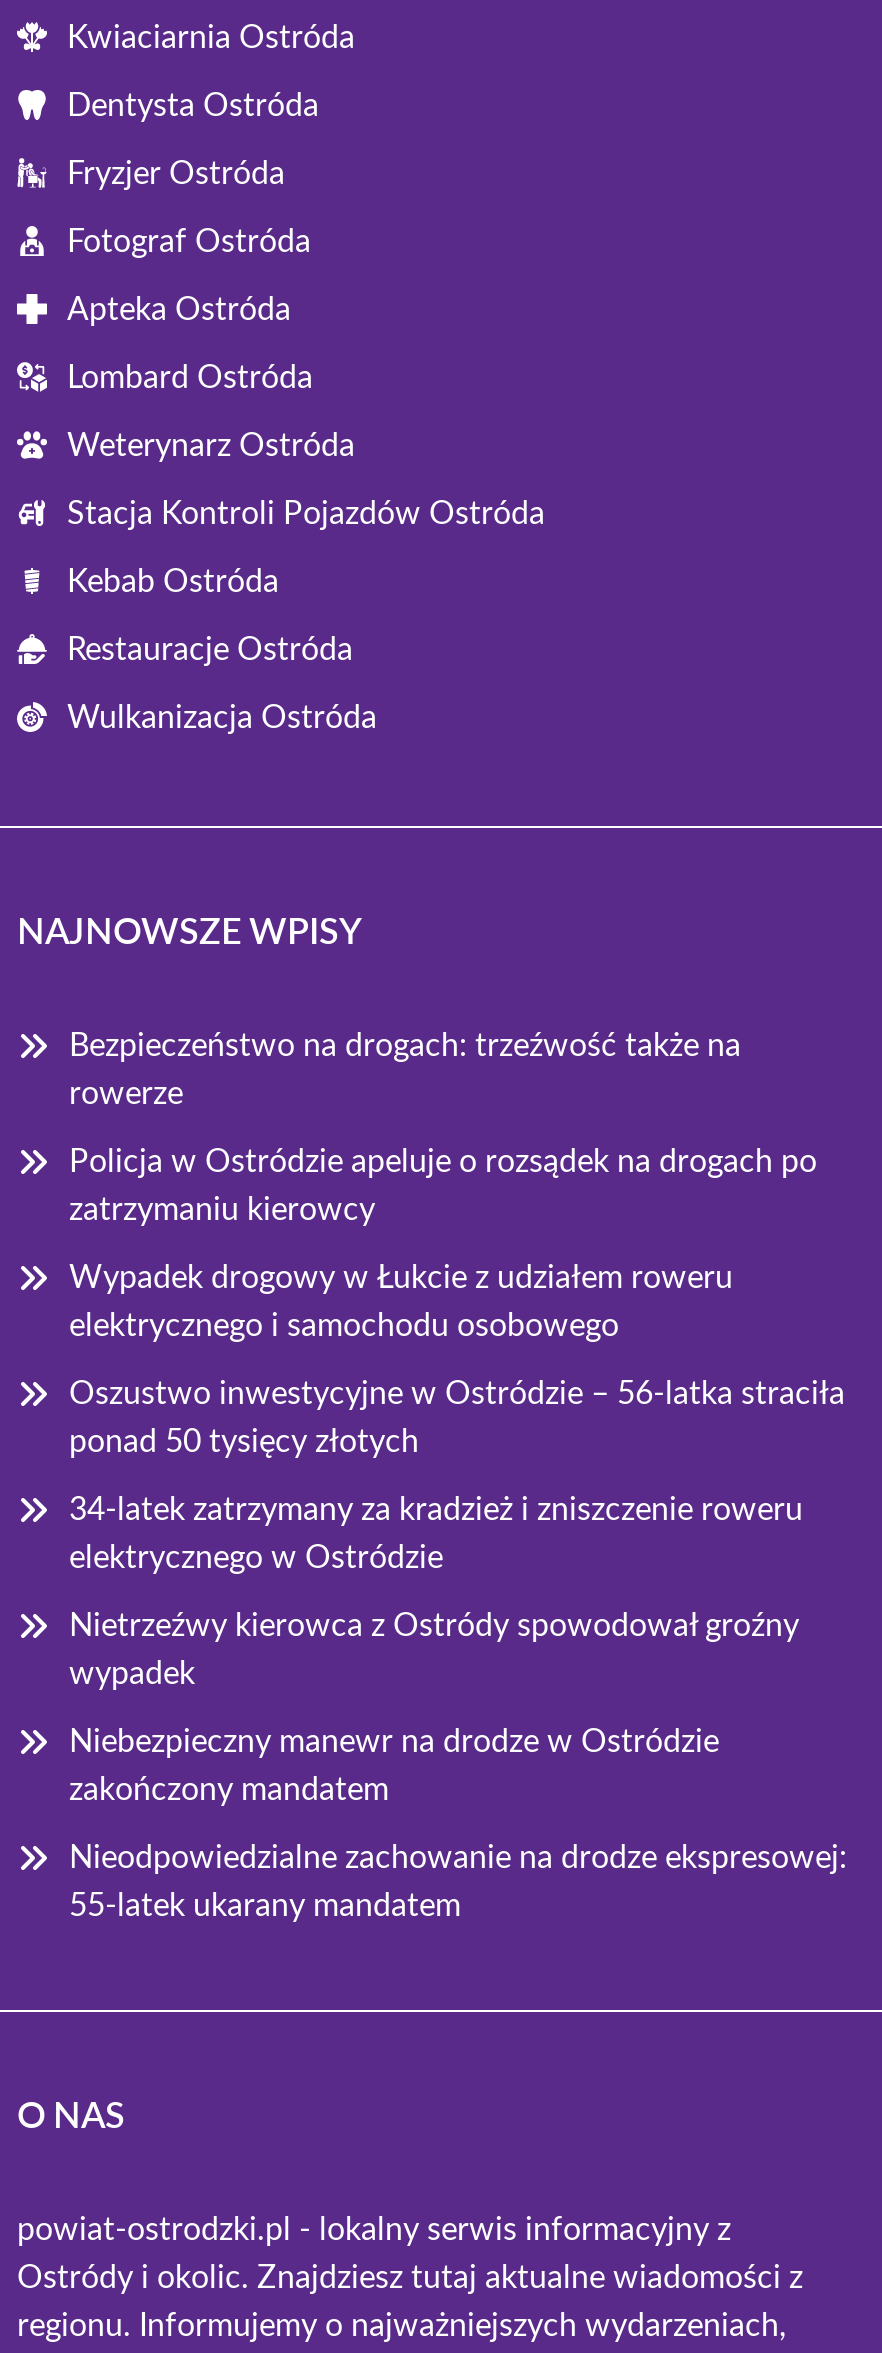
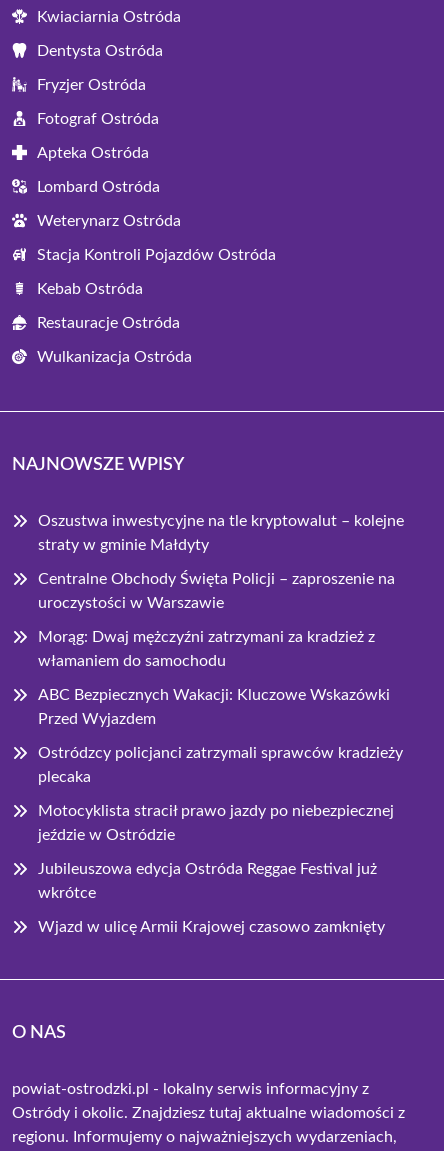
[69,1030,847,1922] Bezpieczeństwo na drogach: trzeźwość także na | rowerze | Policja w Ostródzie apeluje o rozsądek na drogach po | zatrzymaniu kierowcy | Wypadek drogowy w Łukcie z udziałem roweru | elektrycznego i samochodu osobowego | Oszustwo inwestycyjne w Ostródzie – 56-latka straciła | ponad 50 tysięcy złotych | 34-latek zatrzymany za kradzież i zniszczenie roweru | elektrycznego w Ostródzie | Nietrzeźwy kierowca z Ostródy spowodował groźny | wypadek | Niebezpieczny manewr na drodze w Ostródzie | zakończony mandatem | Nieodpowiedzialne zachowanie na drodze ekspresowej: | 55-latek ukarany mandatem -> [38,513,404,935] Oszustwa inwestycyjne na tle kryptowalut – kolejne | straty w gminie Małdyty | Centralne Obchody Święta Policji – zaproszenie na | uroczystości w Warszawie | Morąg: Dwaj mężczyźni zatrzymani za kradzież z | włamaniem do samochodu | ABC Bezpiecznych Wakacji: Kluczowe Wskazówki | Przed Wyjazdem | Ostródzcy policjanci zatrzymali sprawców kradzieży | plecaka | Motocyklista stracił prawo jazdy po niebezpiecznej | jeździe w Ostródzie | Jubileuszowa edycja Ostróda Reggae Festival już | wkrótce | Wjazd w ulicę Armii Krajowej czasowo zamknięty

